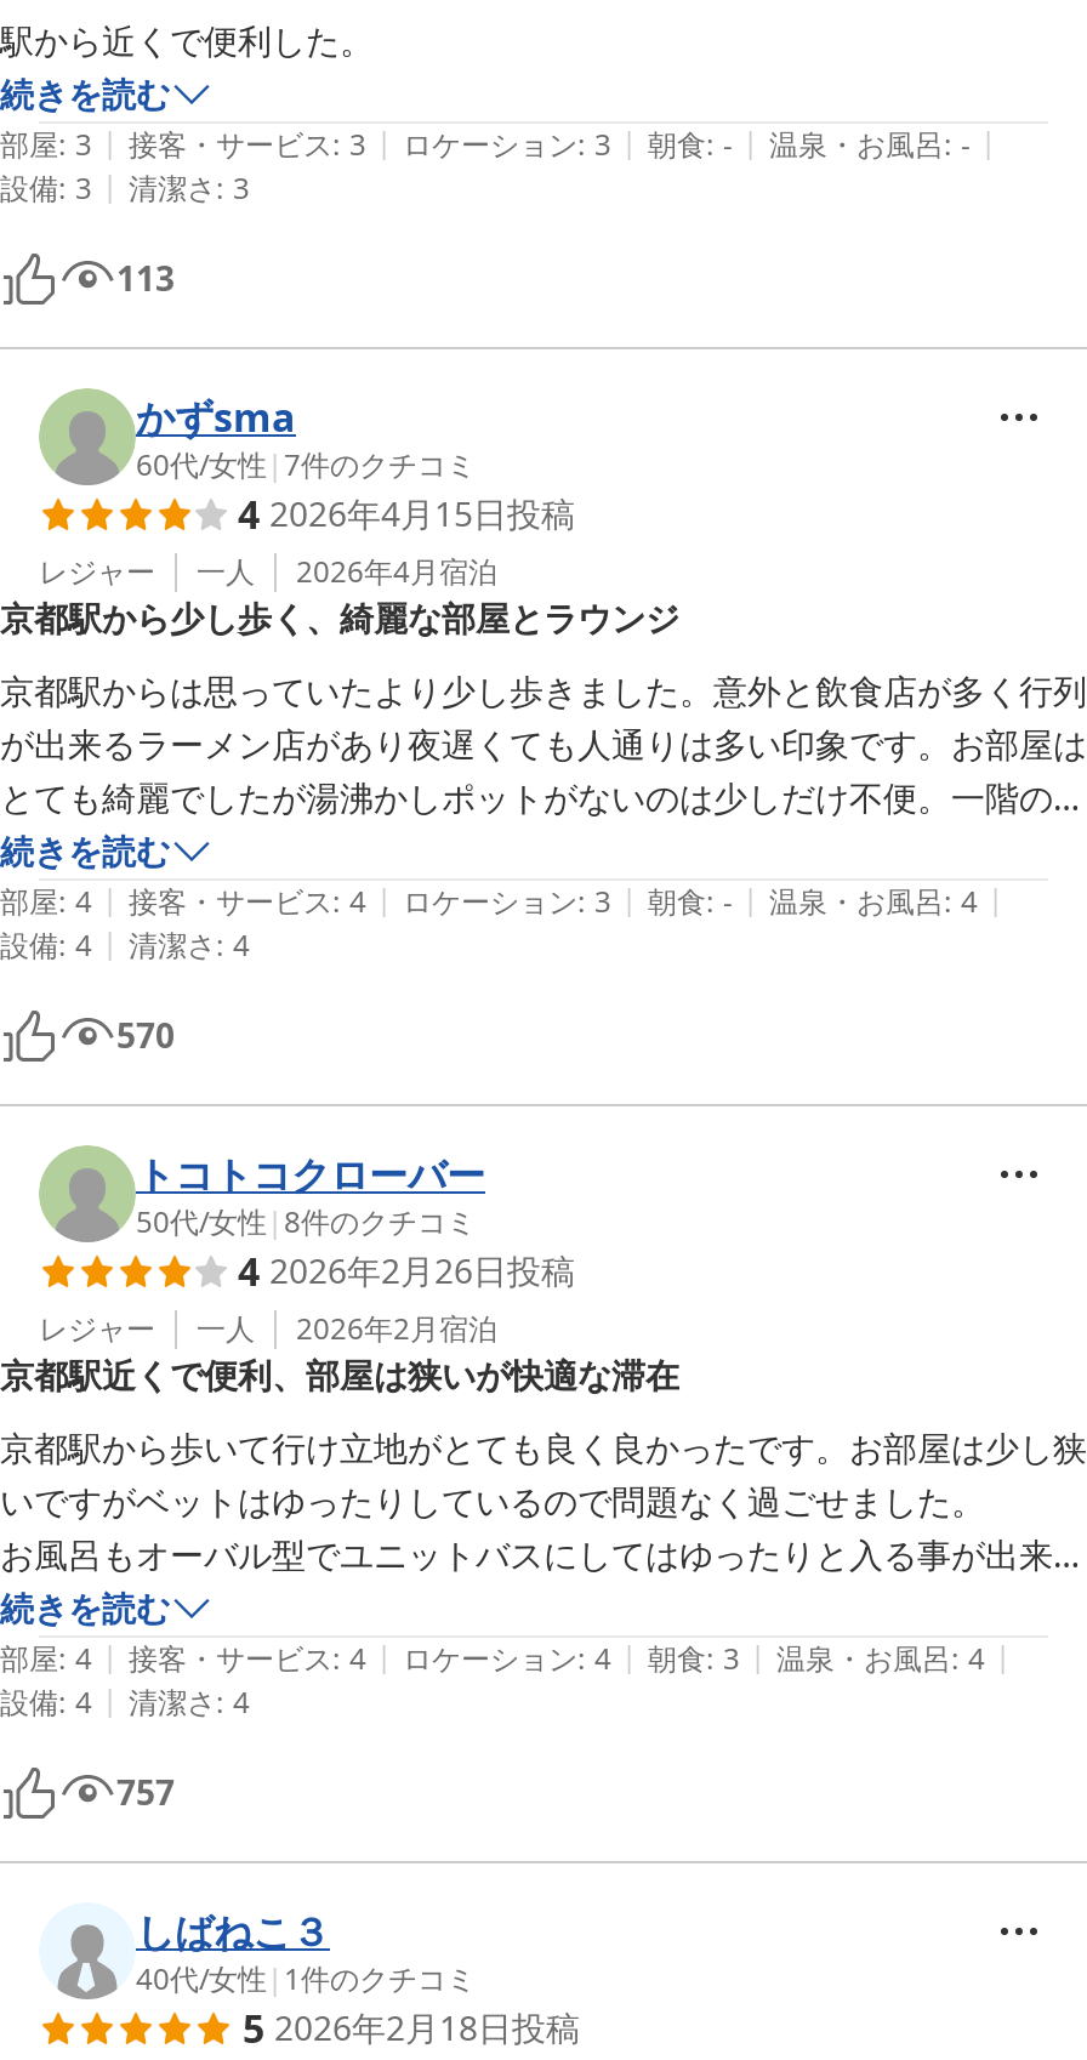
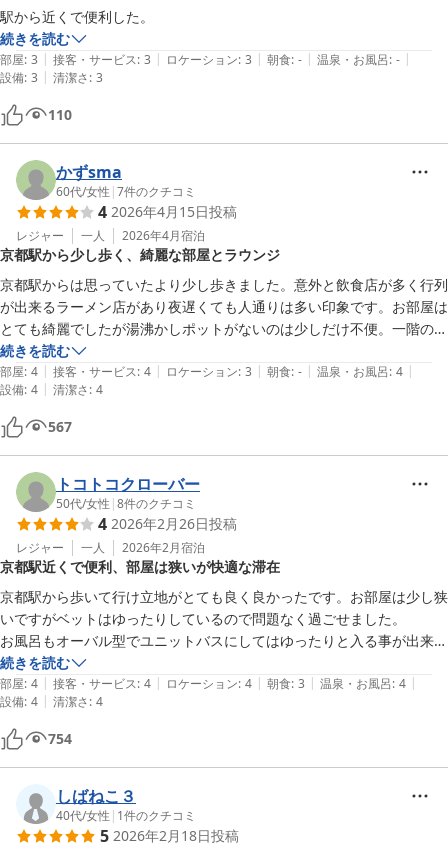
[116,255,175,301] 113 -> [48,105,72,124] 110
[116,1012,175,1058] 570 -> [48,417,72,436] 567
[116,1769,175,1815] 757 -> [48,729,72,748] 754

